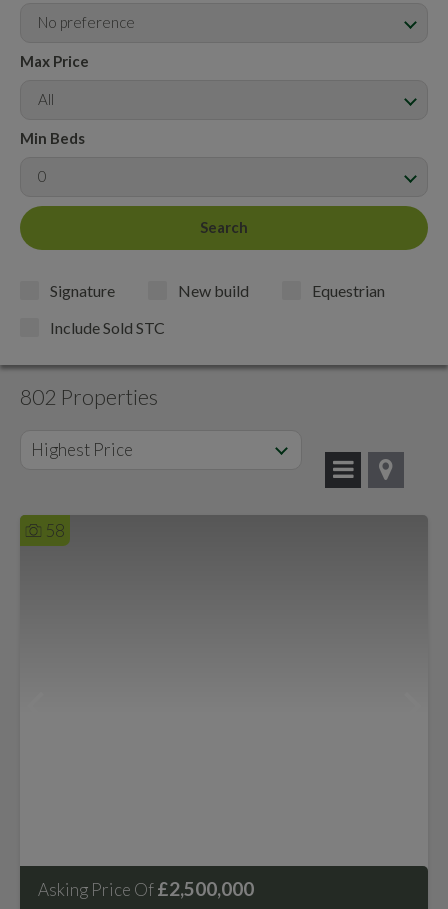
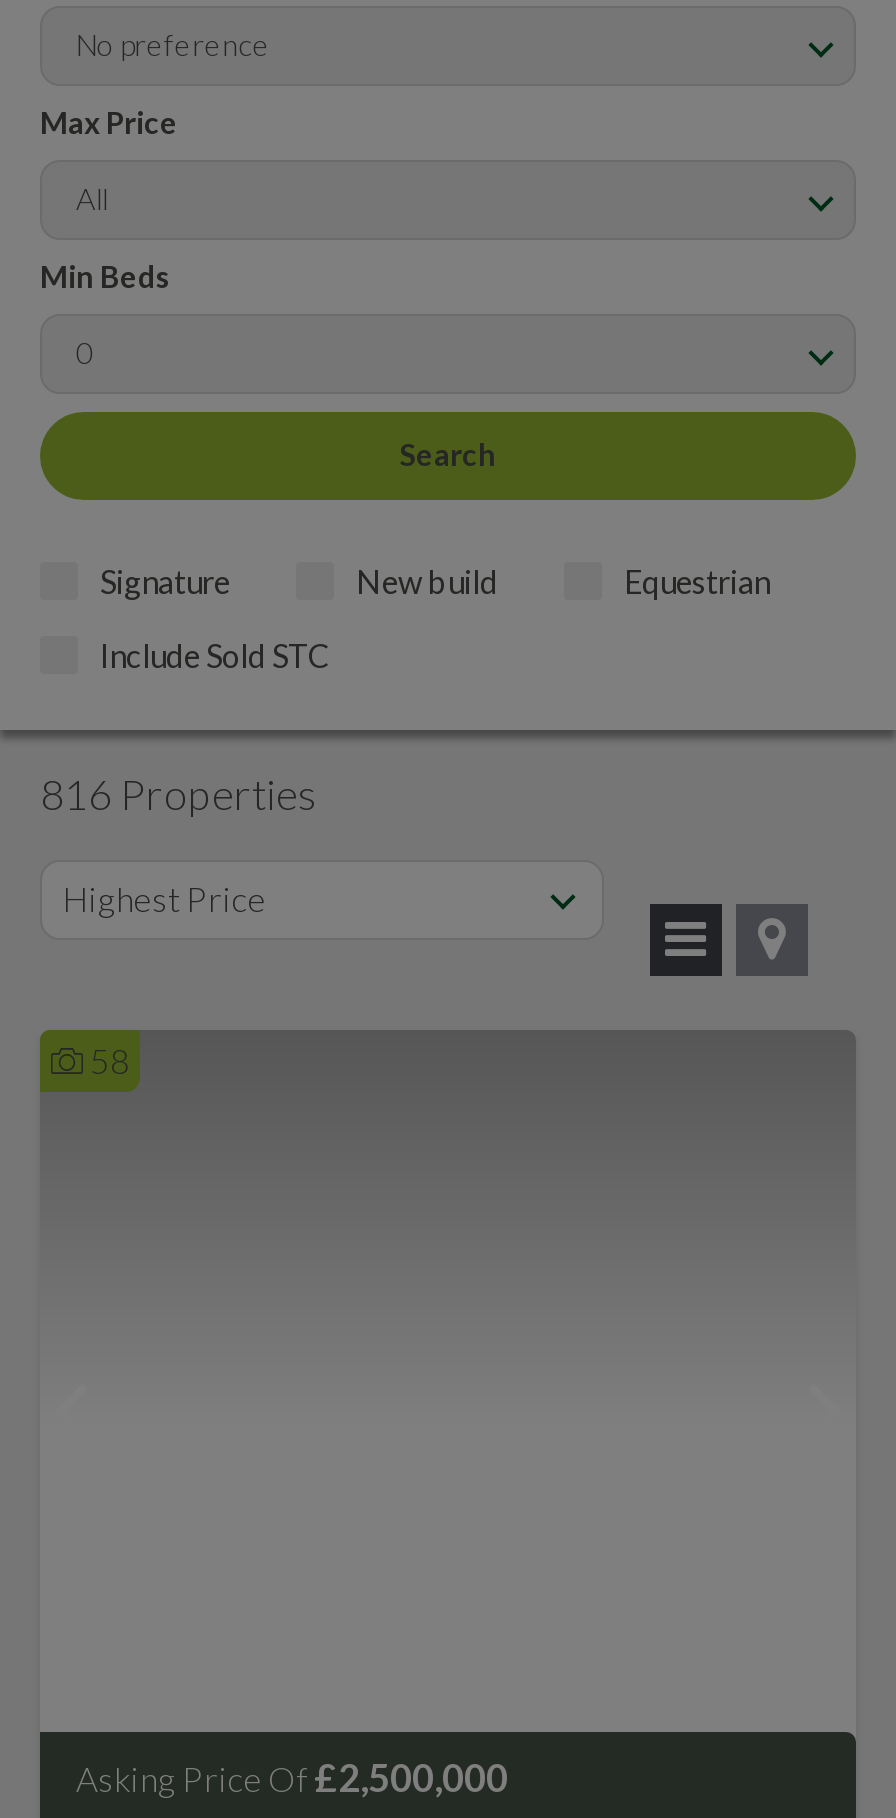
[20,384,158,409] 802 Properties -> [40,768,316,818] 816 Properties

